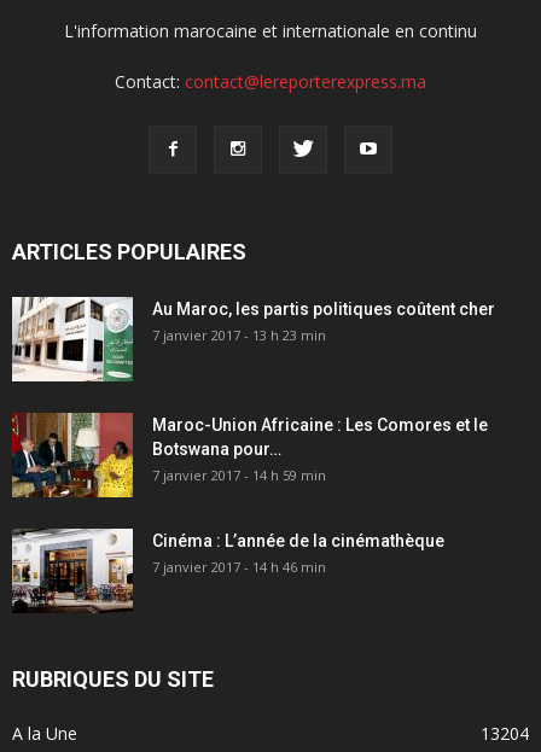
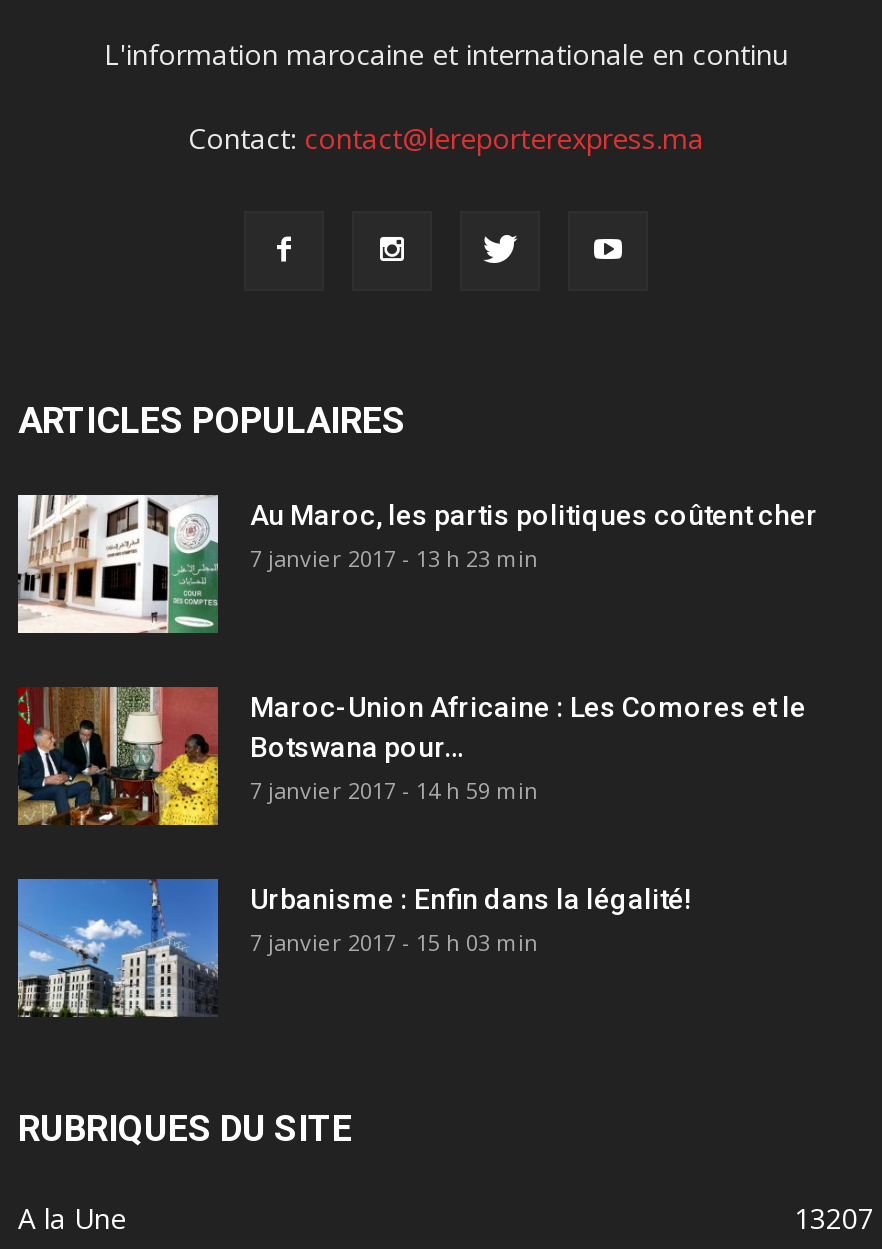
[11,527,444,613] [image] | Cinéma : L’année de la cinémathèque -> [16,876,692,1020] [image] | Urbanisme : Enfin dans la légalité!
[152,557,326,575] 7 janvier 2017 - 14 h 46 min -> [250,927,538,957] 7 janvier 2017 - 15 h 03 min
[481,721,529,744] 13204 -> [794,1199,874,1237] 13207

